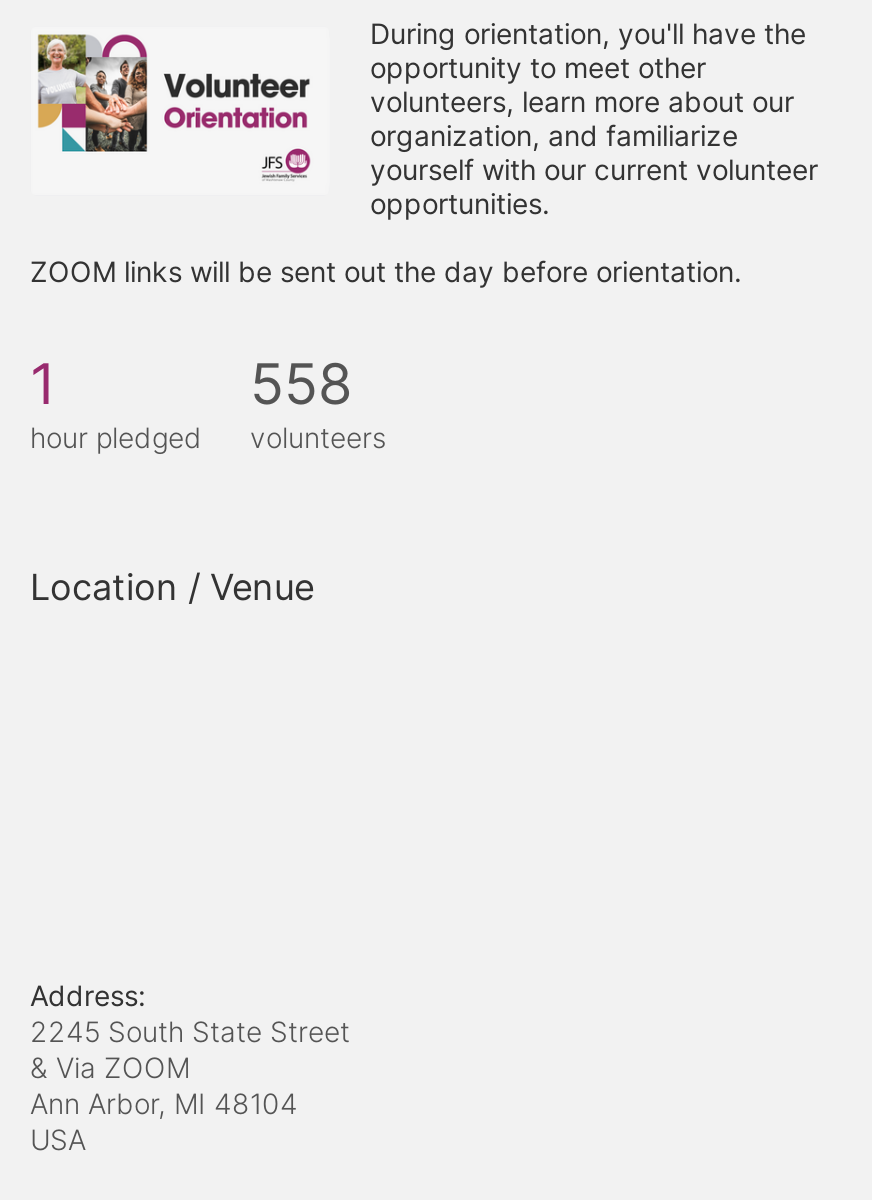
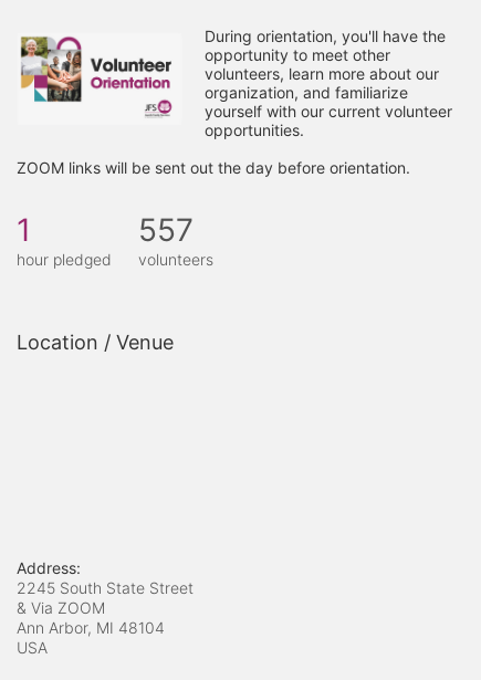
[250,350,352,418] 558 -> [138,211,194,249] 557

